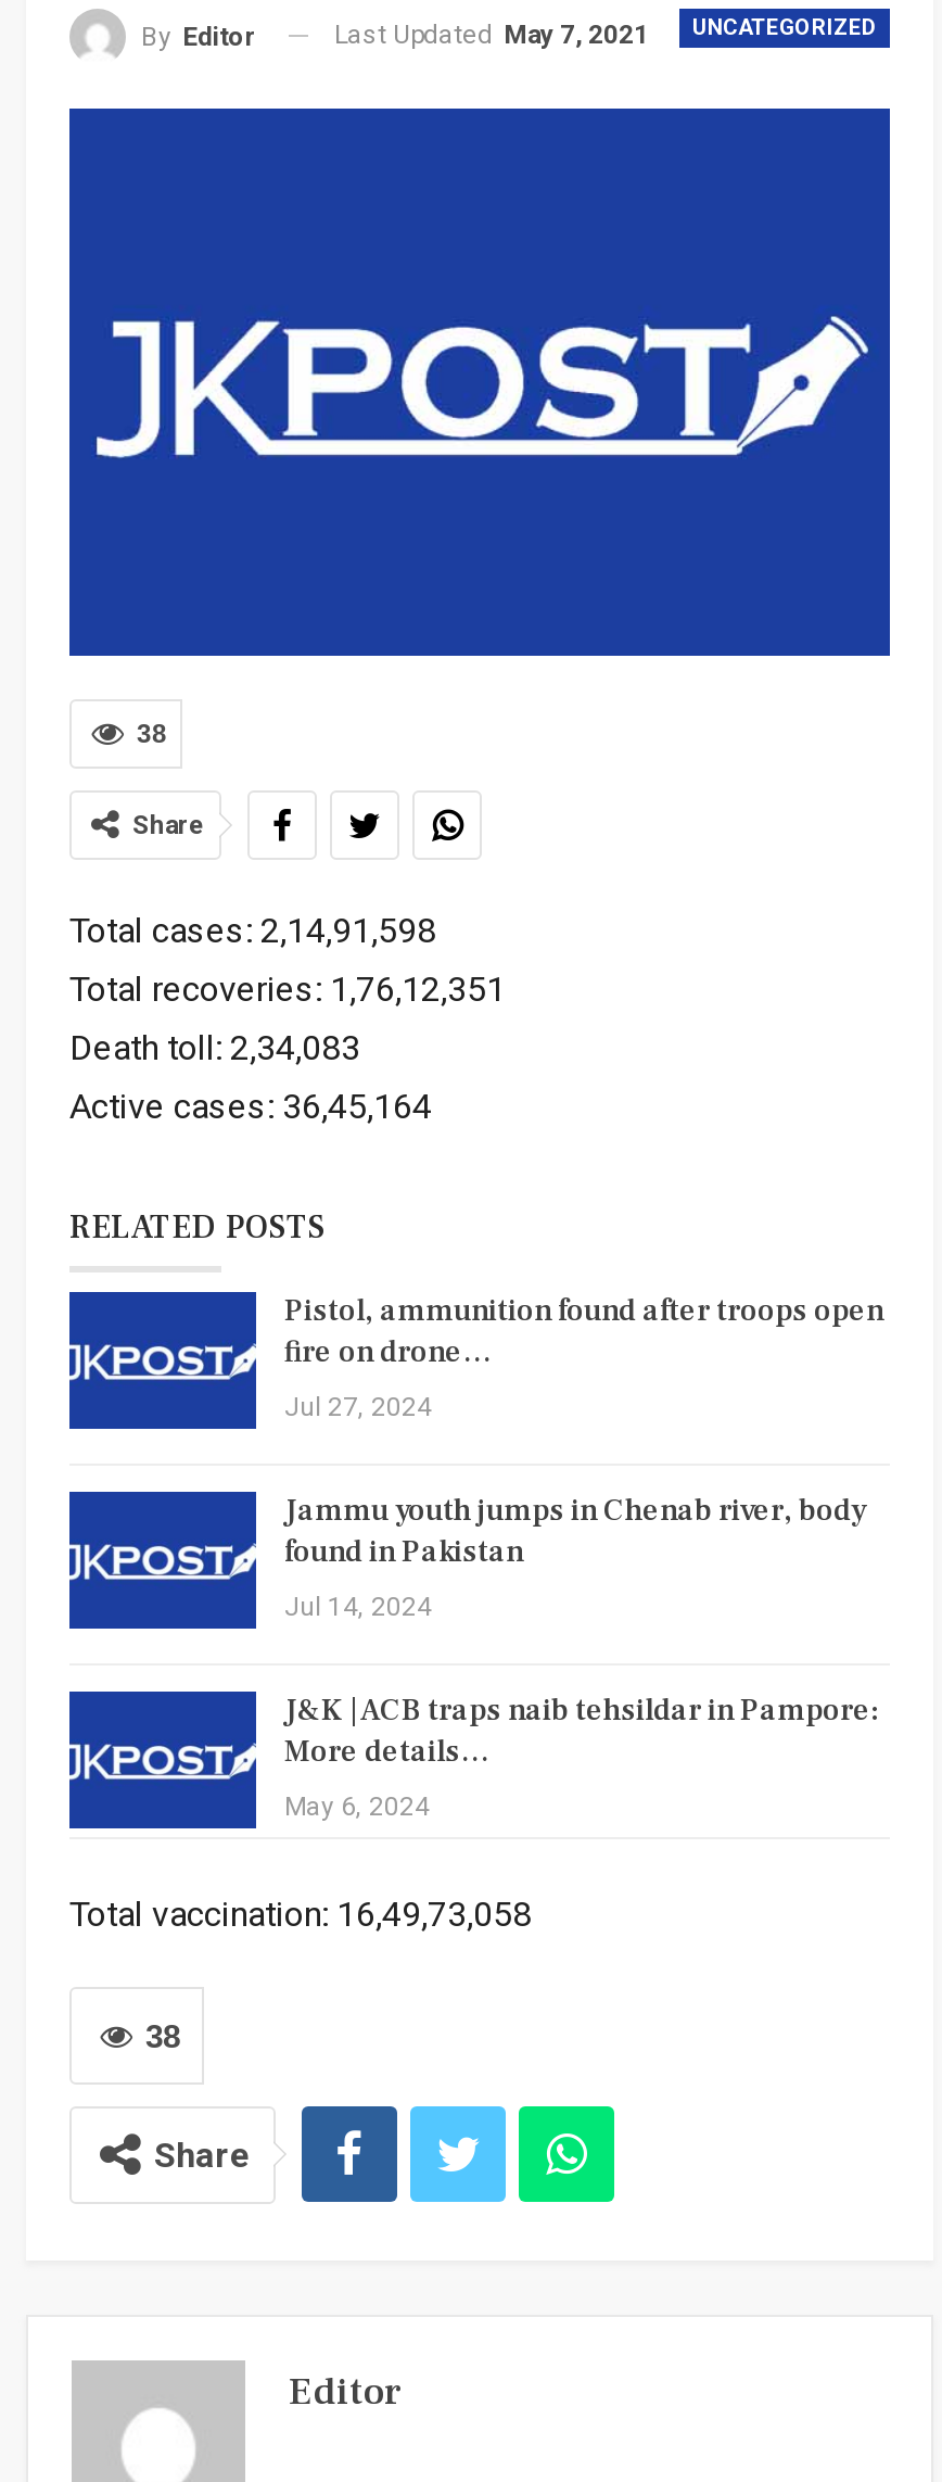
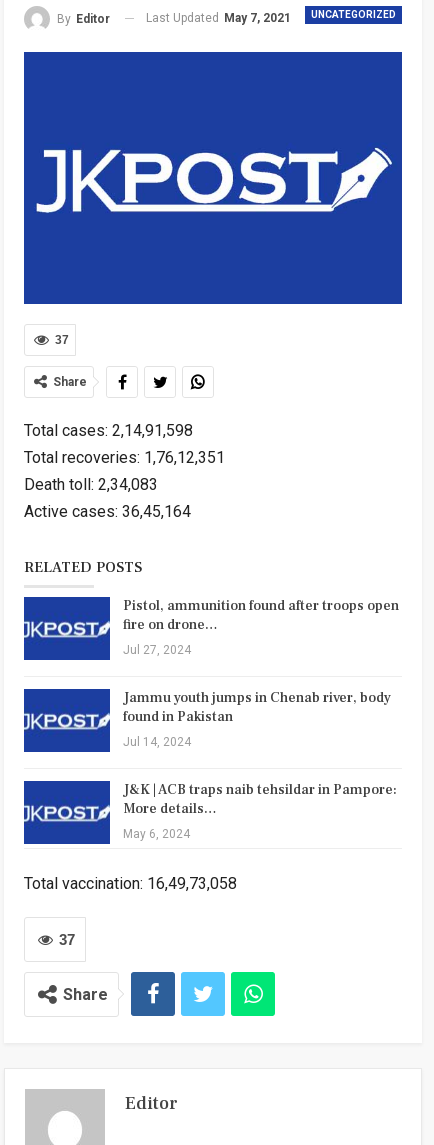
[137,718,167,749] 38 -> [55,333,69,347] 37
[145,2017,180,2054] 38 -> [59,931,75,948] 37

